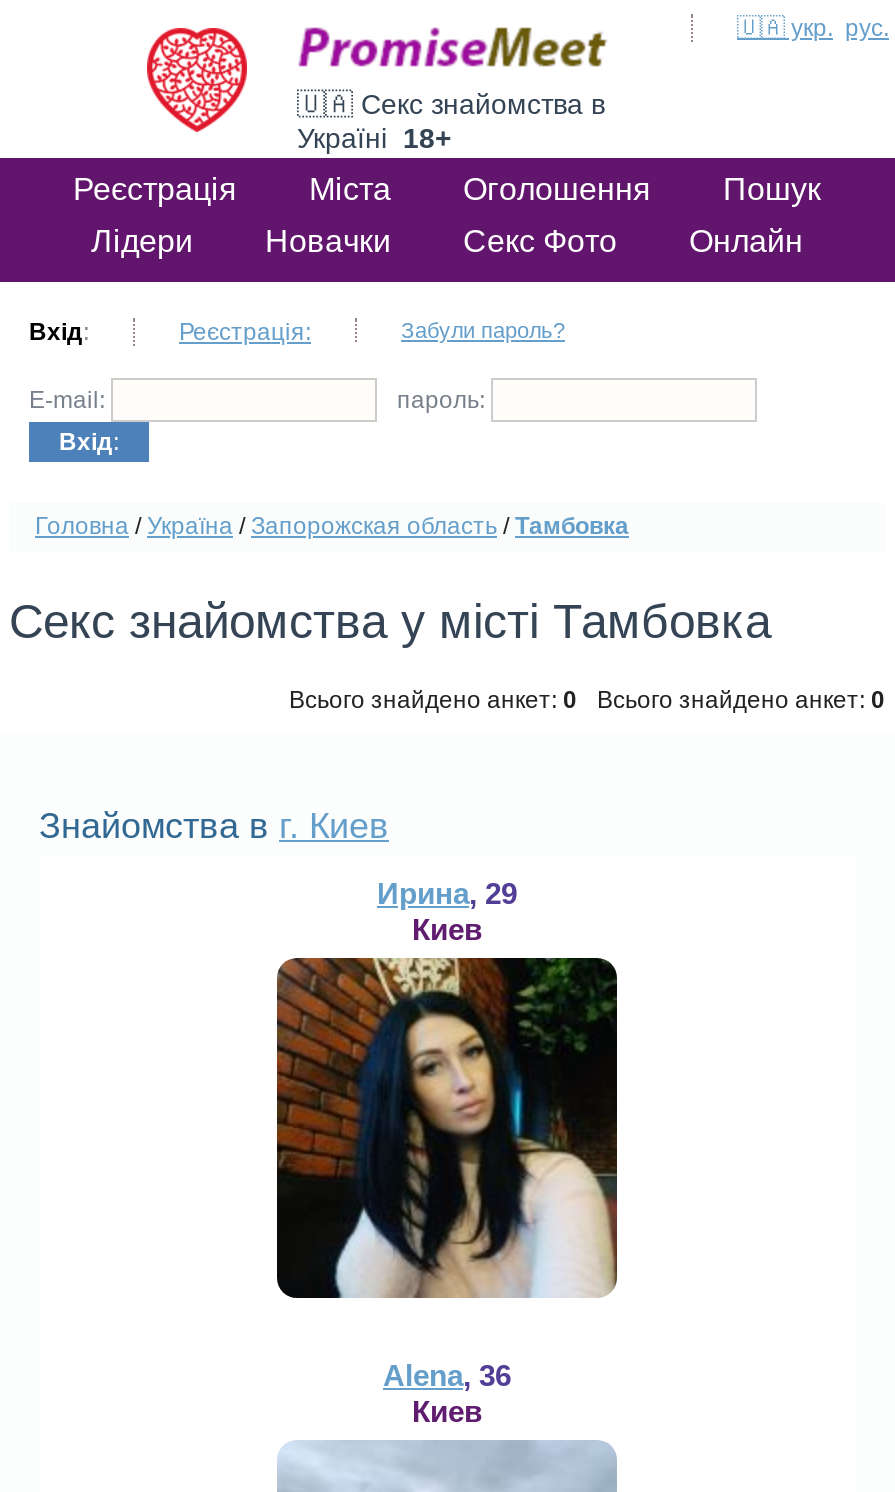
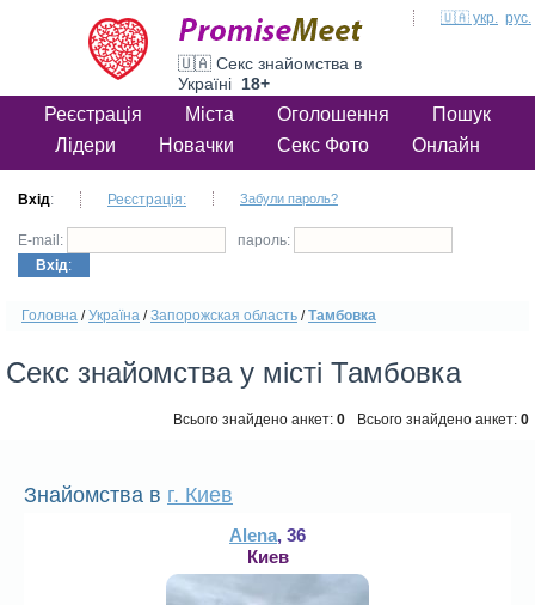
[377,877,517,947] Ирина, 29 | Киев -> none
[275,956,619,1300] [image] -> none

